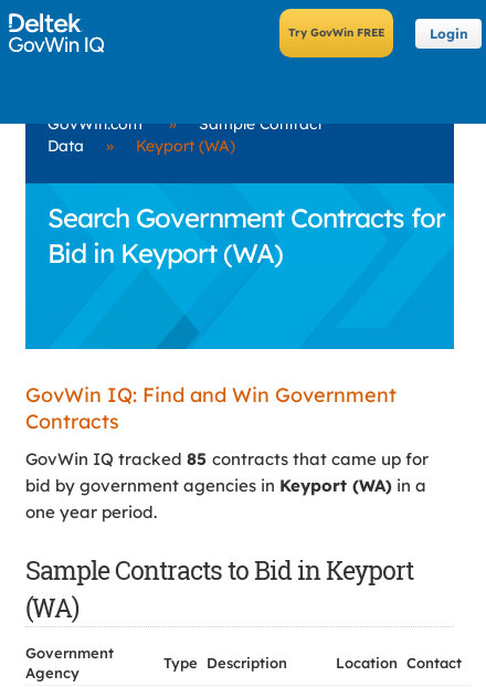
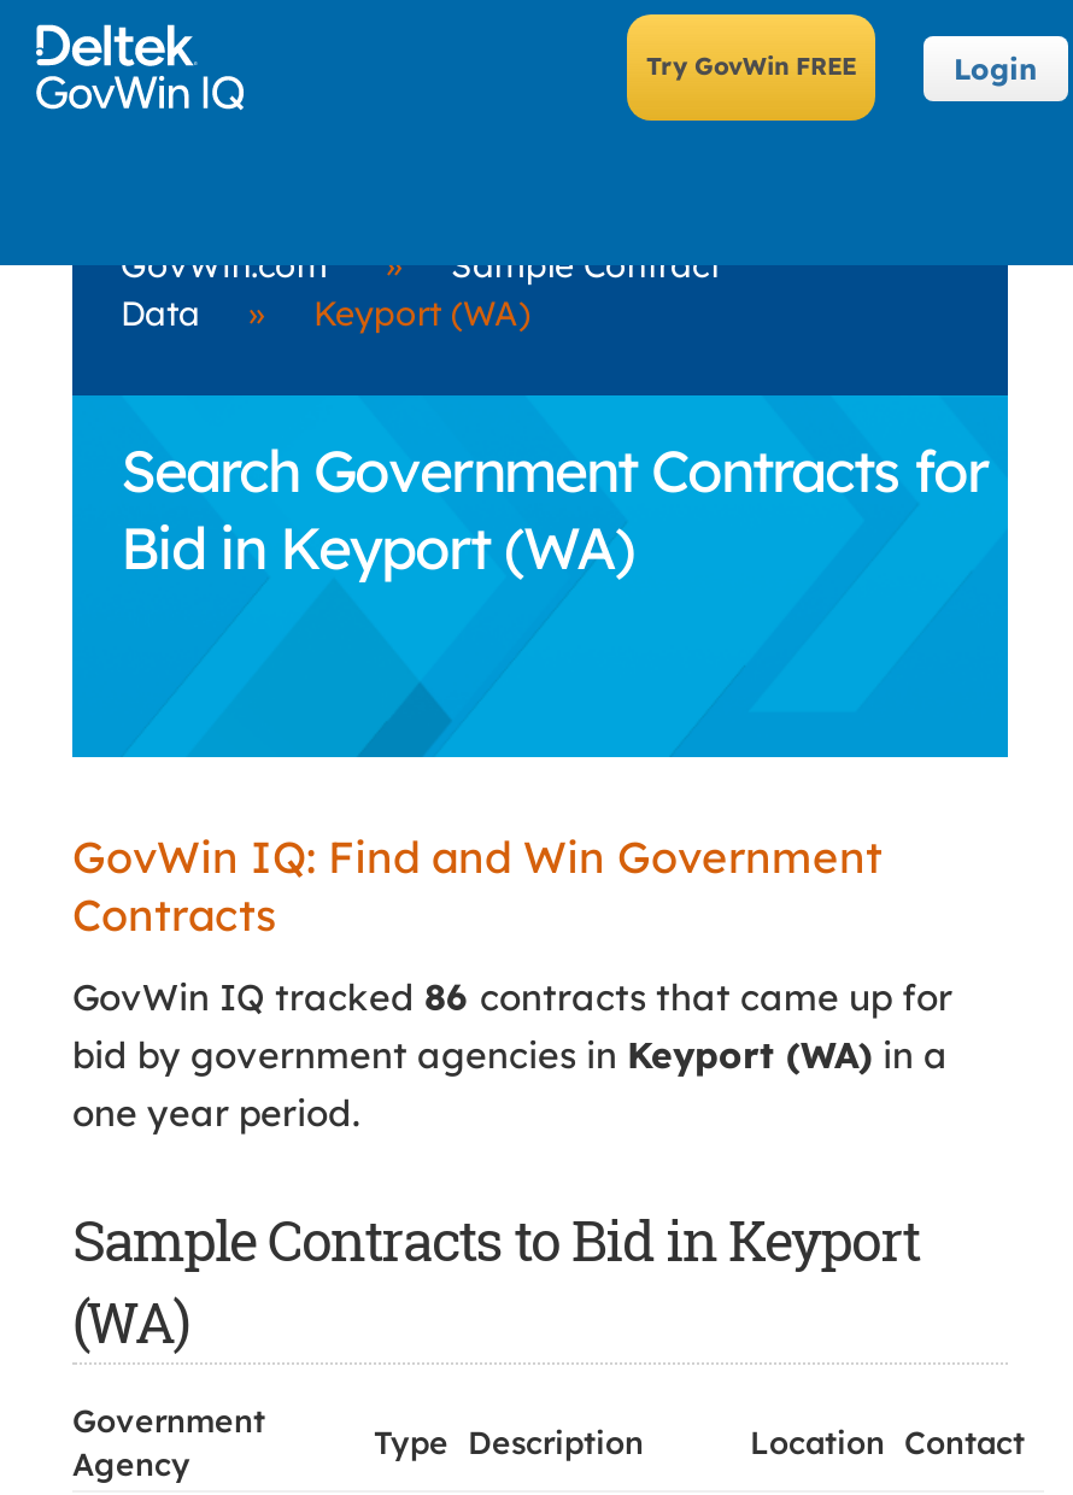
[25,448,429,469] GovWin IQ tracked 85 contracts that came up for -> [72,974,952,1020] GovWin IQ tracked 86 contracts that came up for

